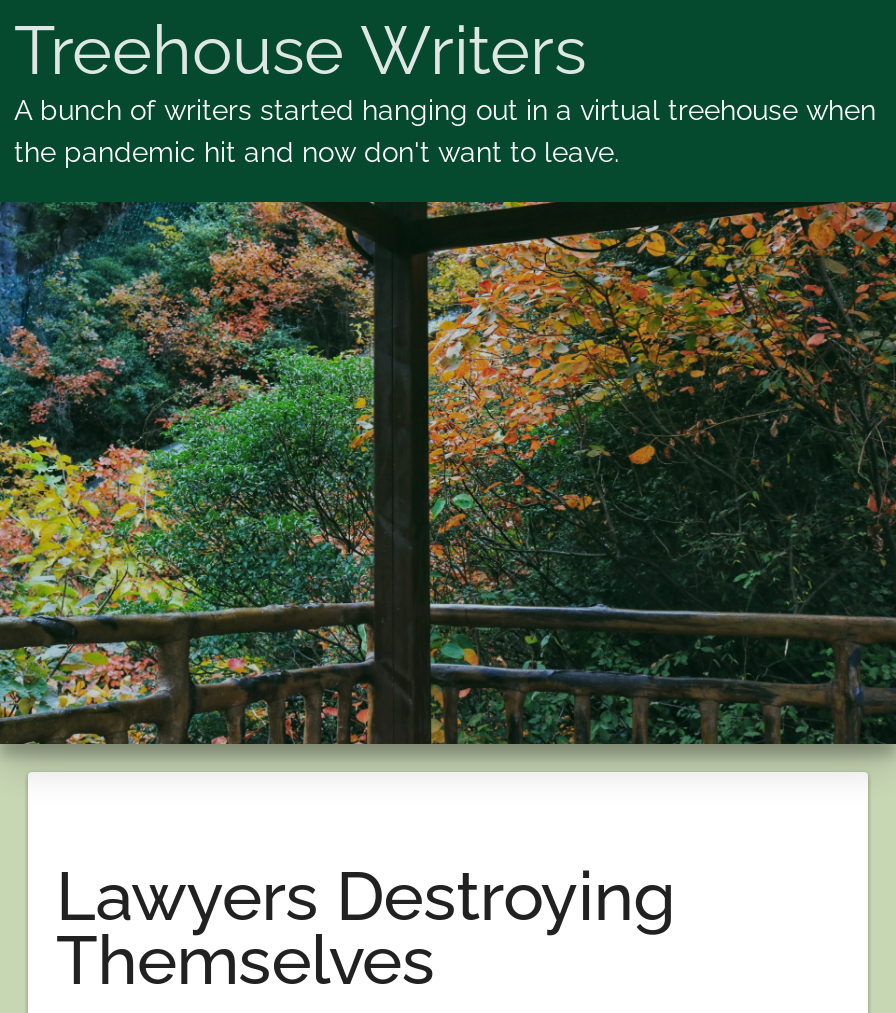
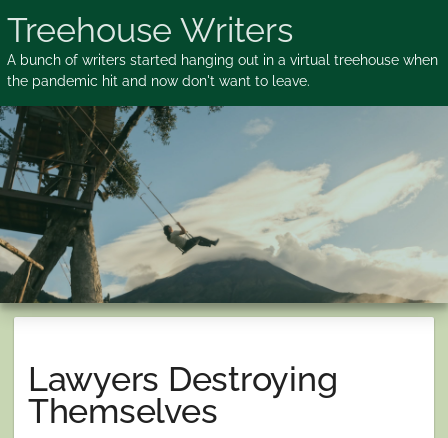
[6,200,890,746] [image] -> [3,105,445,304] [image]

